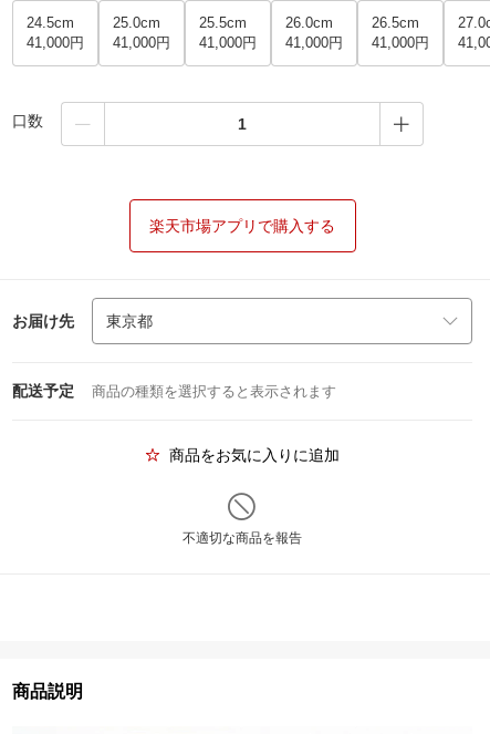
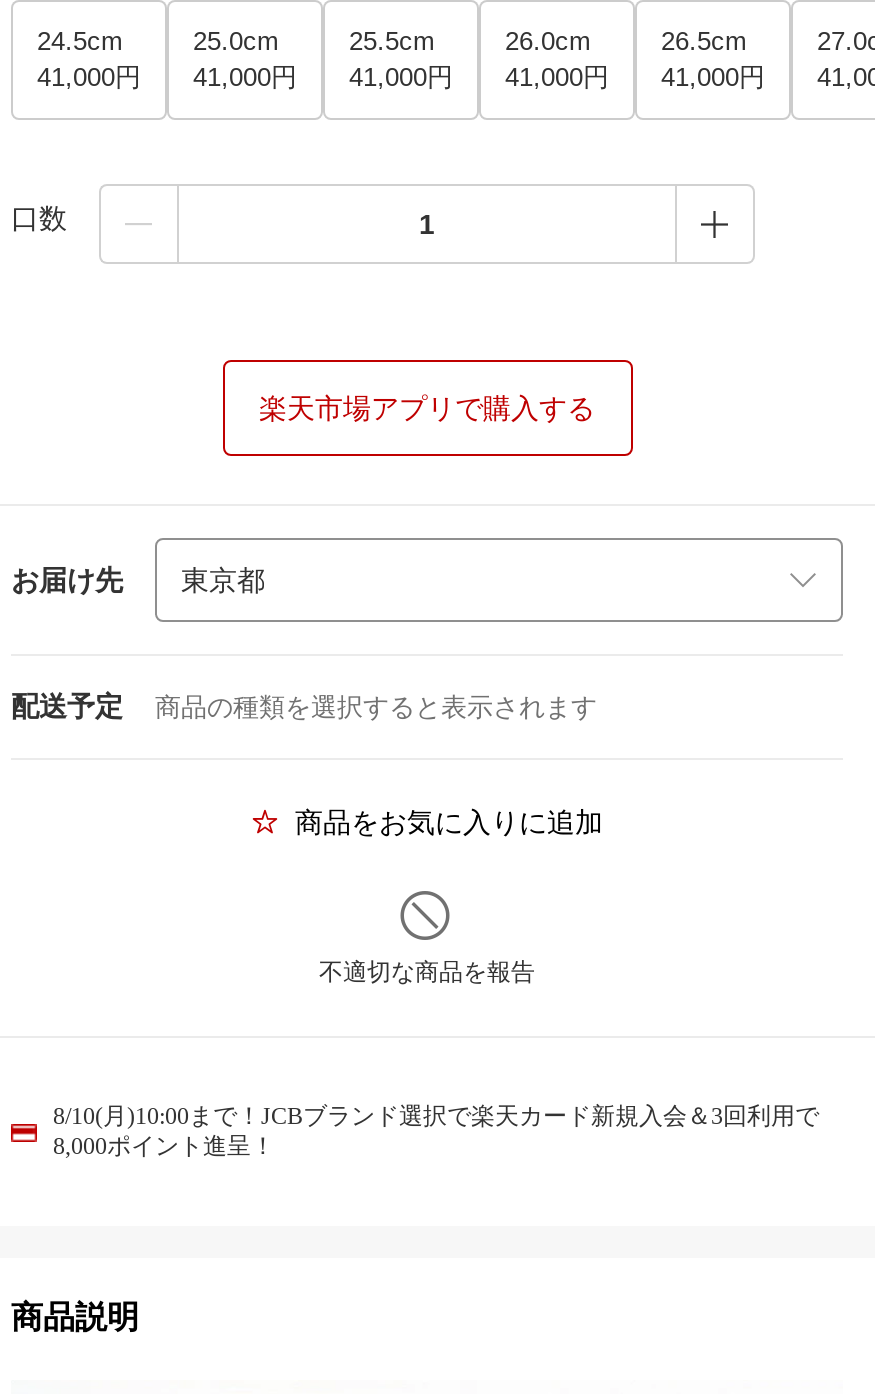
none -> [53,1102,819,1160] 8/10(月)10:00まで！JCBブランド選択で楽天カード新規入会＆3回利用で | 8,000ポイント進呈！

